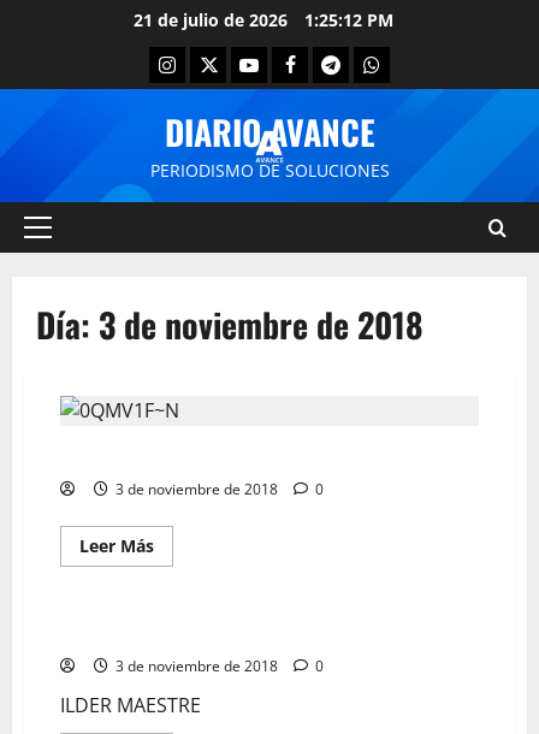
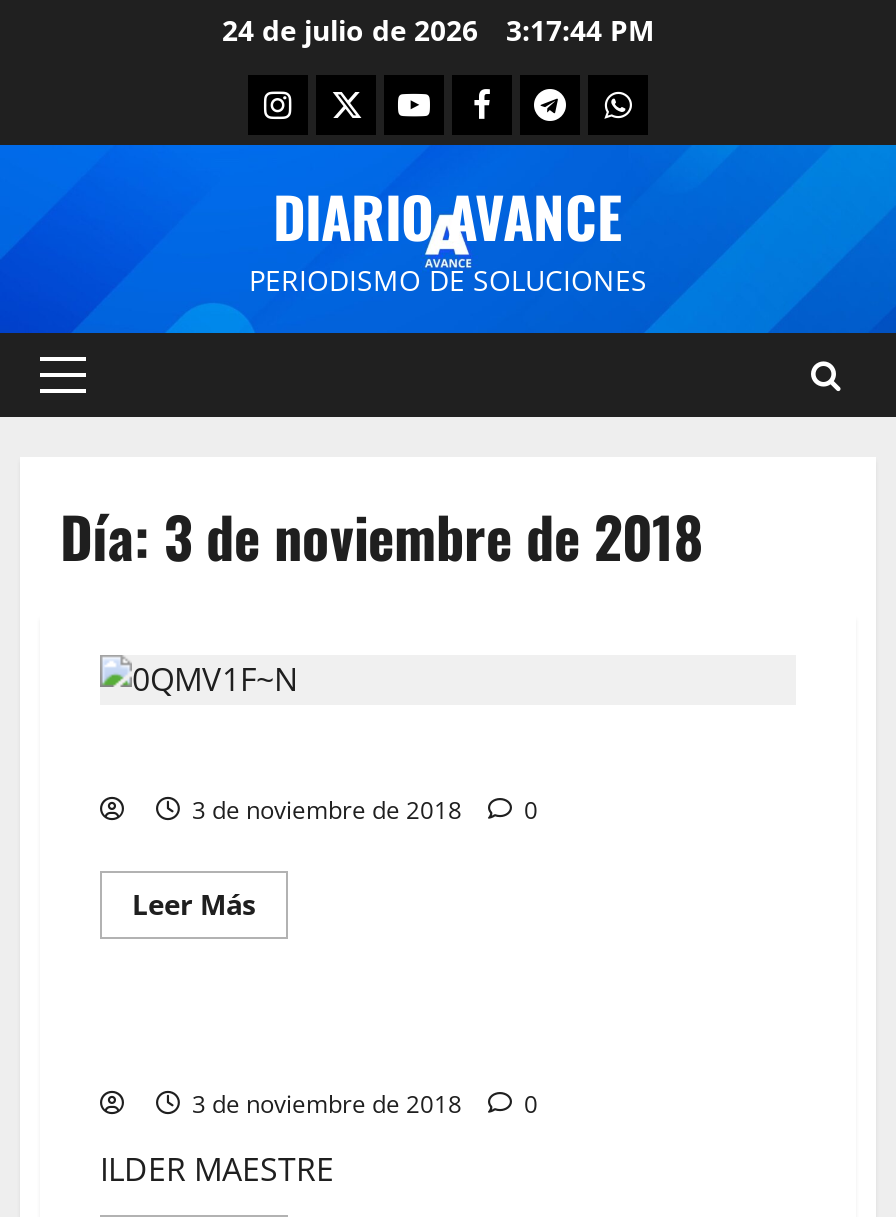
[134,8,393,31] 21 de julio de 2026 1:25:12 PM -> [222,11,654,49] 24 de julio de 2026 3:17:44 PM

